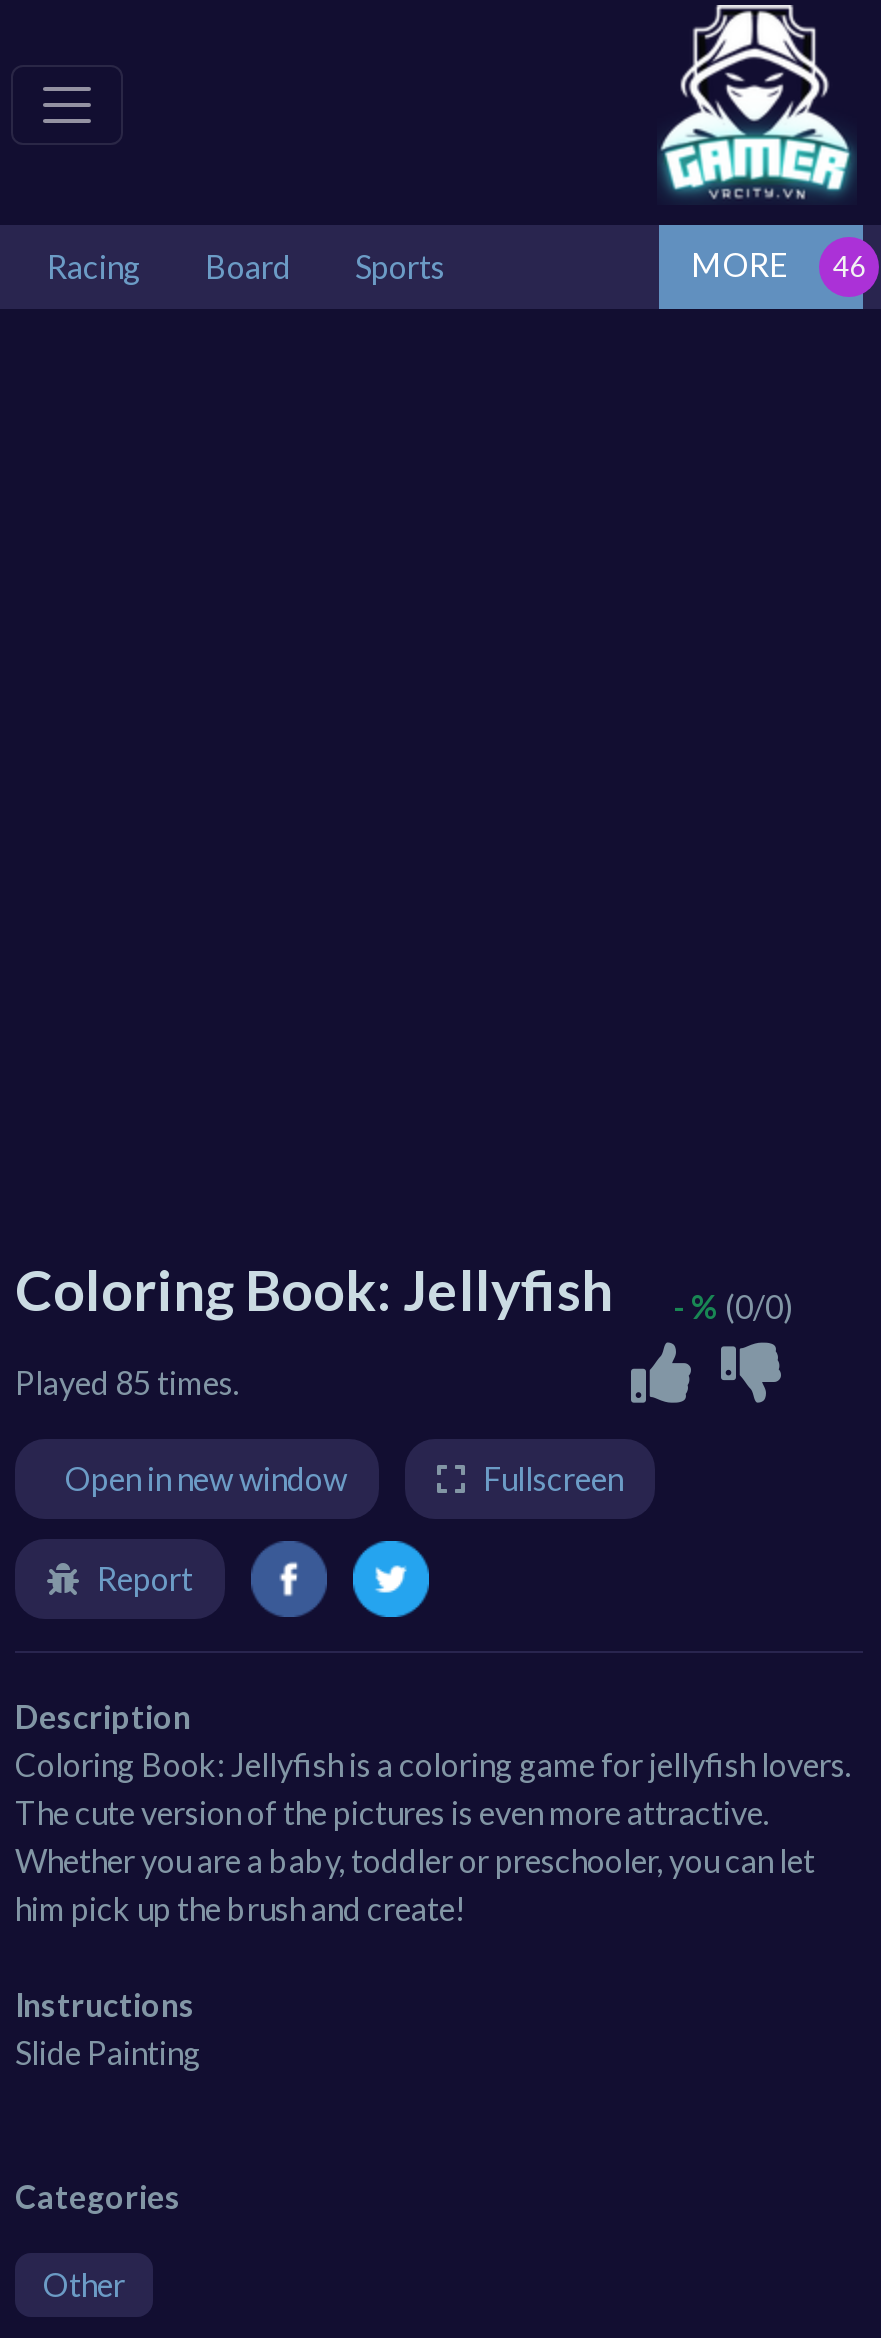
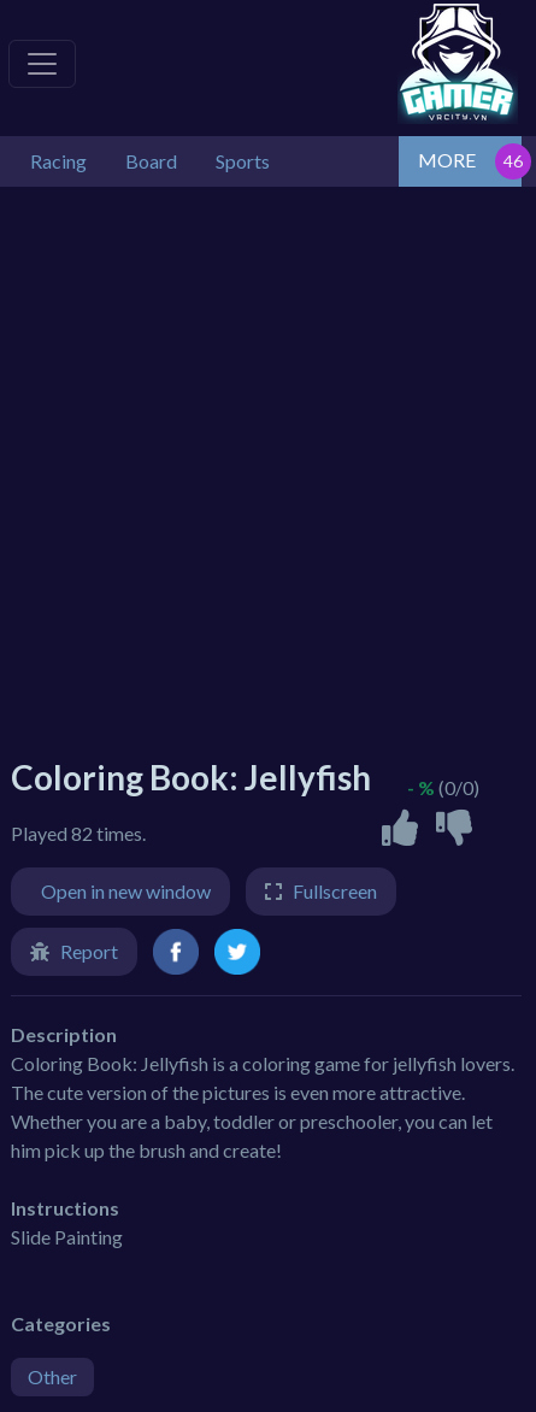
[15,1363,239,1401] Played 85 times. -> [11,822,146,845] Played 82 times.

